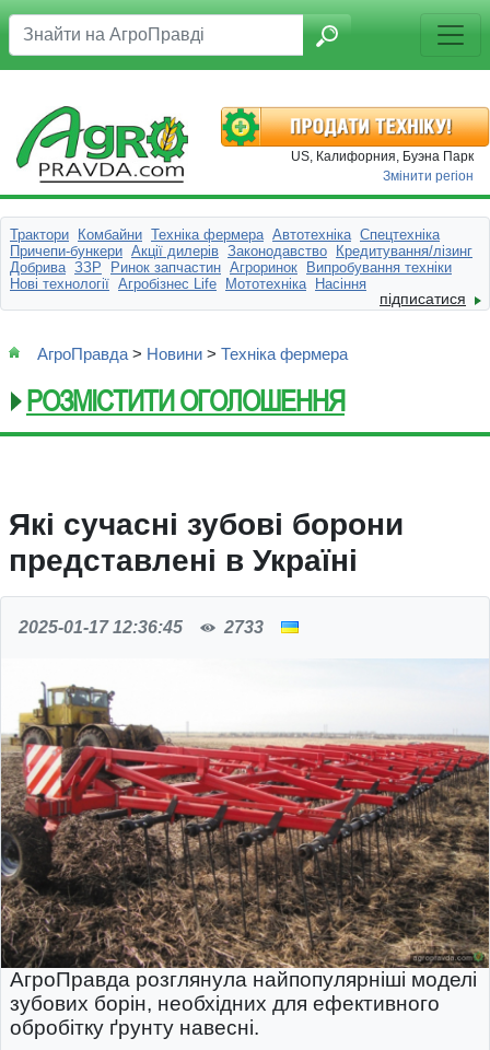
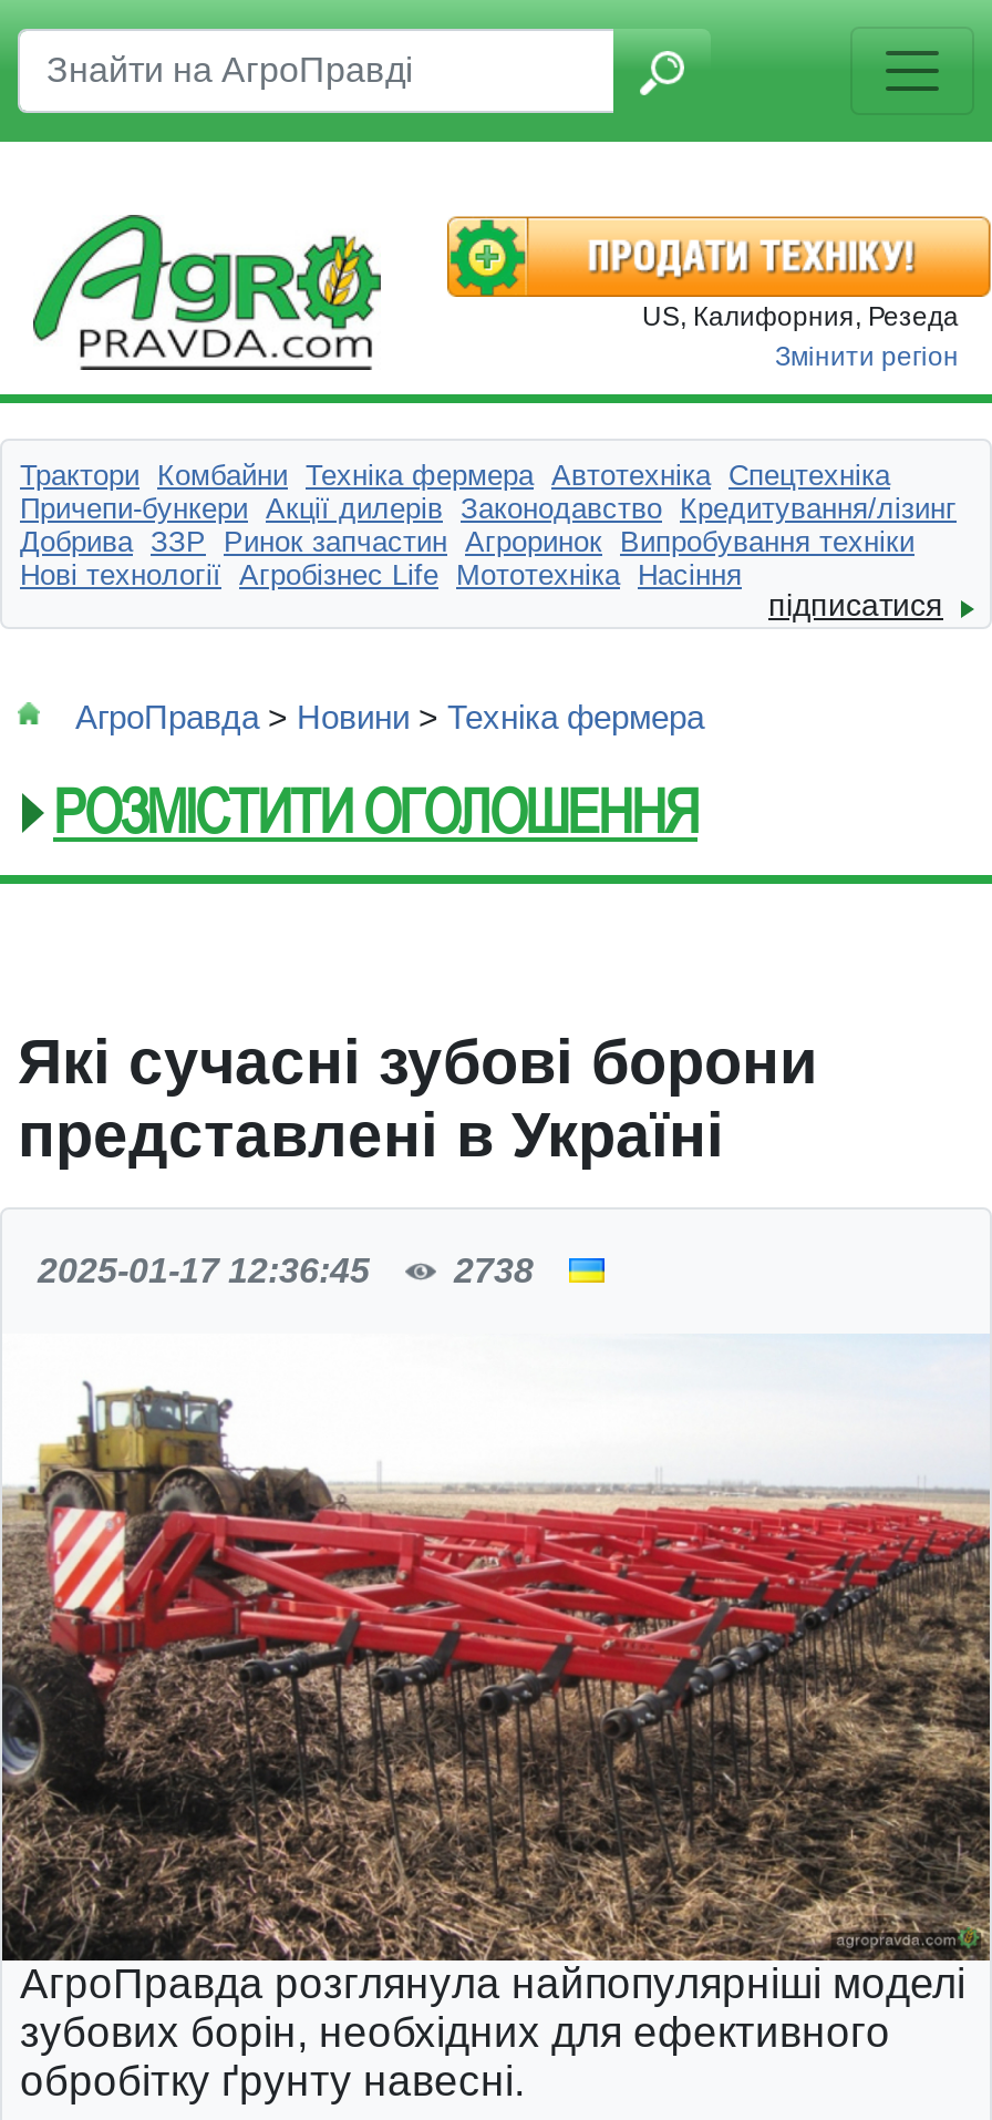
[291,148,474,164] US, Калифорния, Буэна Парк -> [642,301,959,332] US, Калифорния, Резеда
[224,618,264,636] 2733 -> [454,1251,534,1289] 2738

